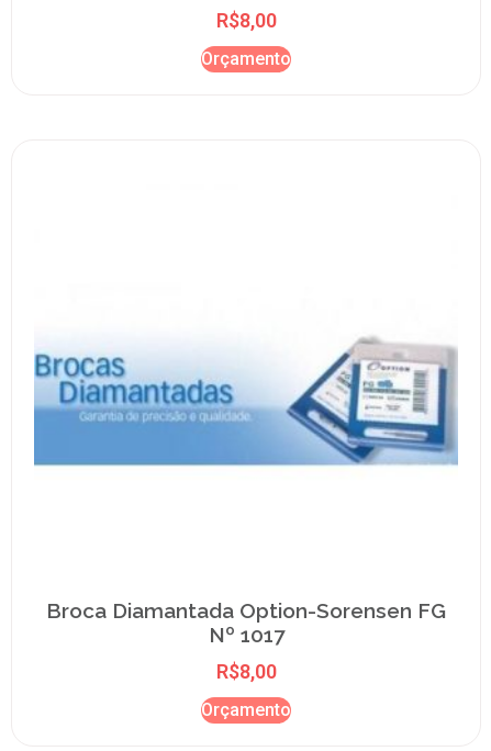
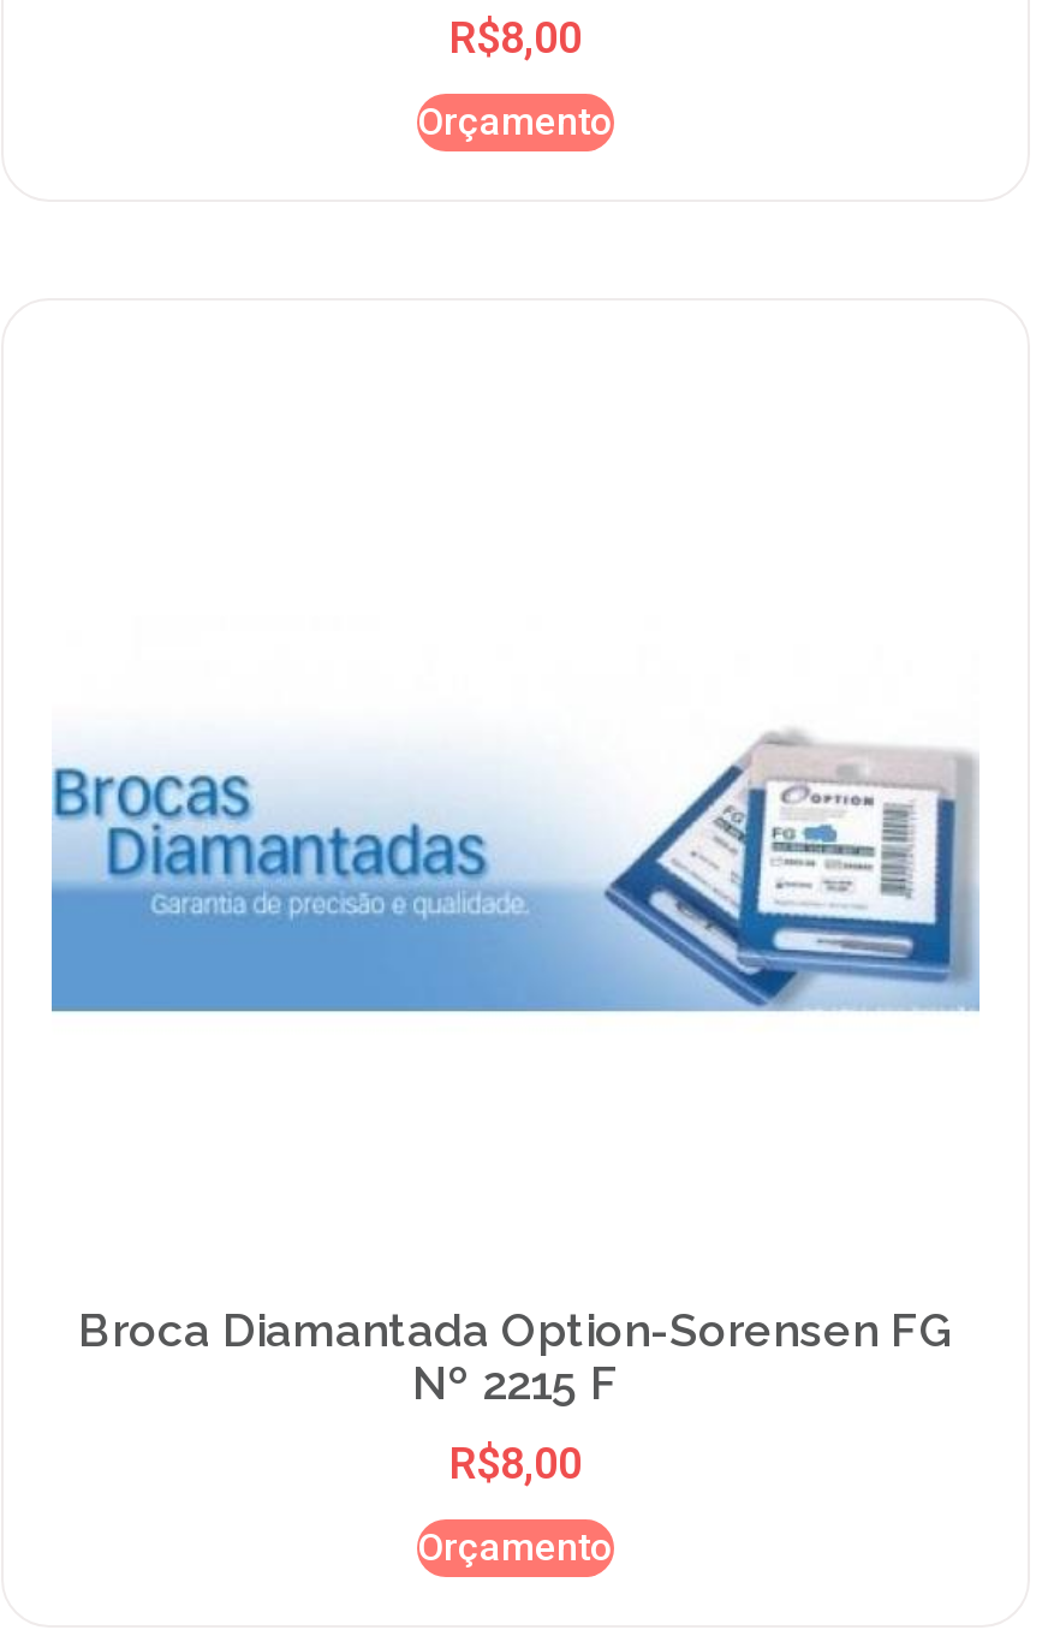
[208,622,284,647] Nº 1017 -> [412,1356,619,1409] Nº 2215 F

